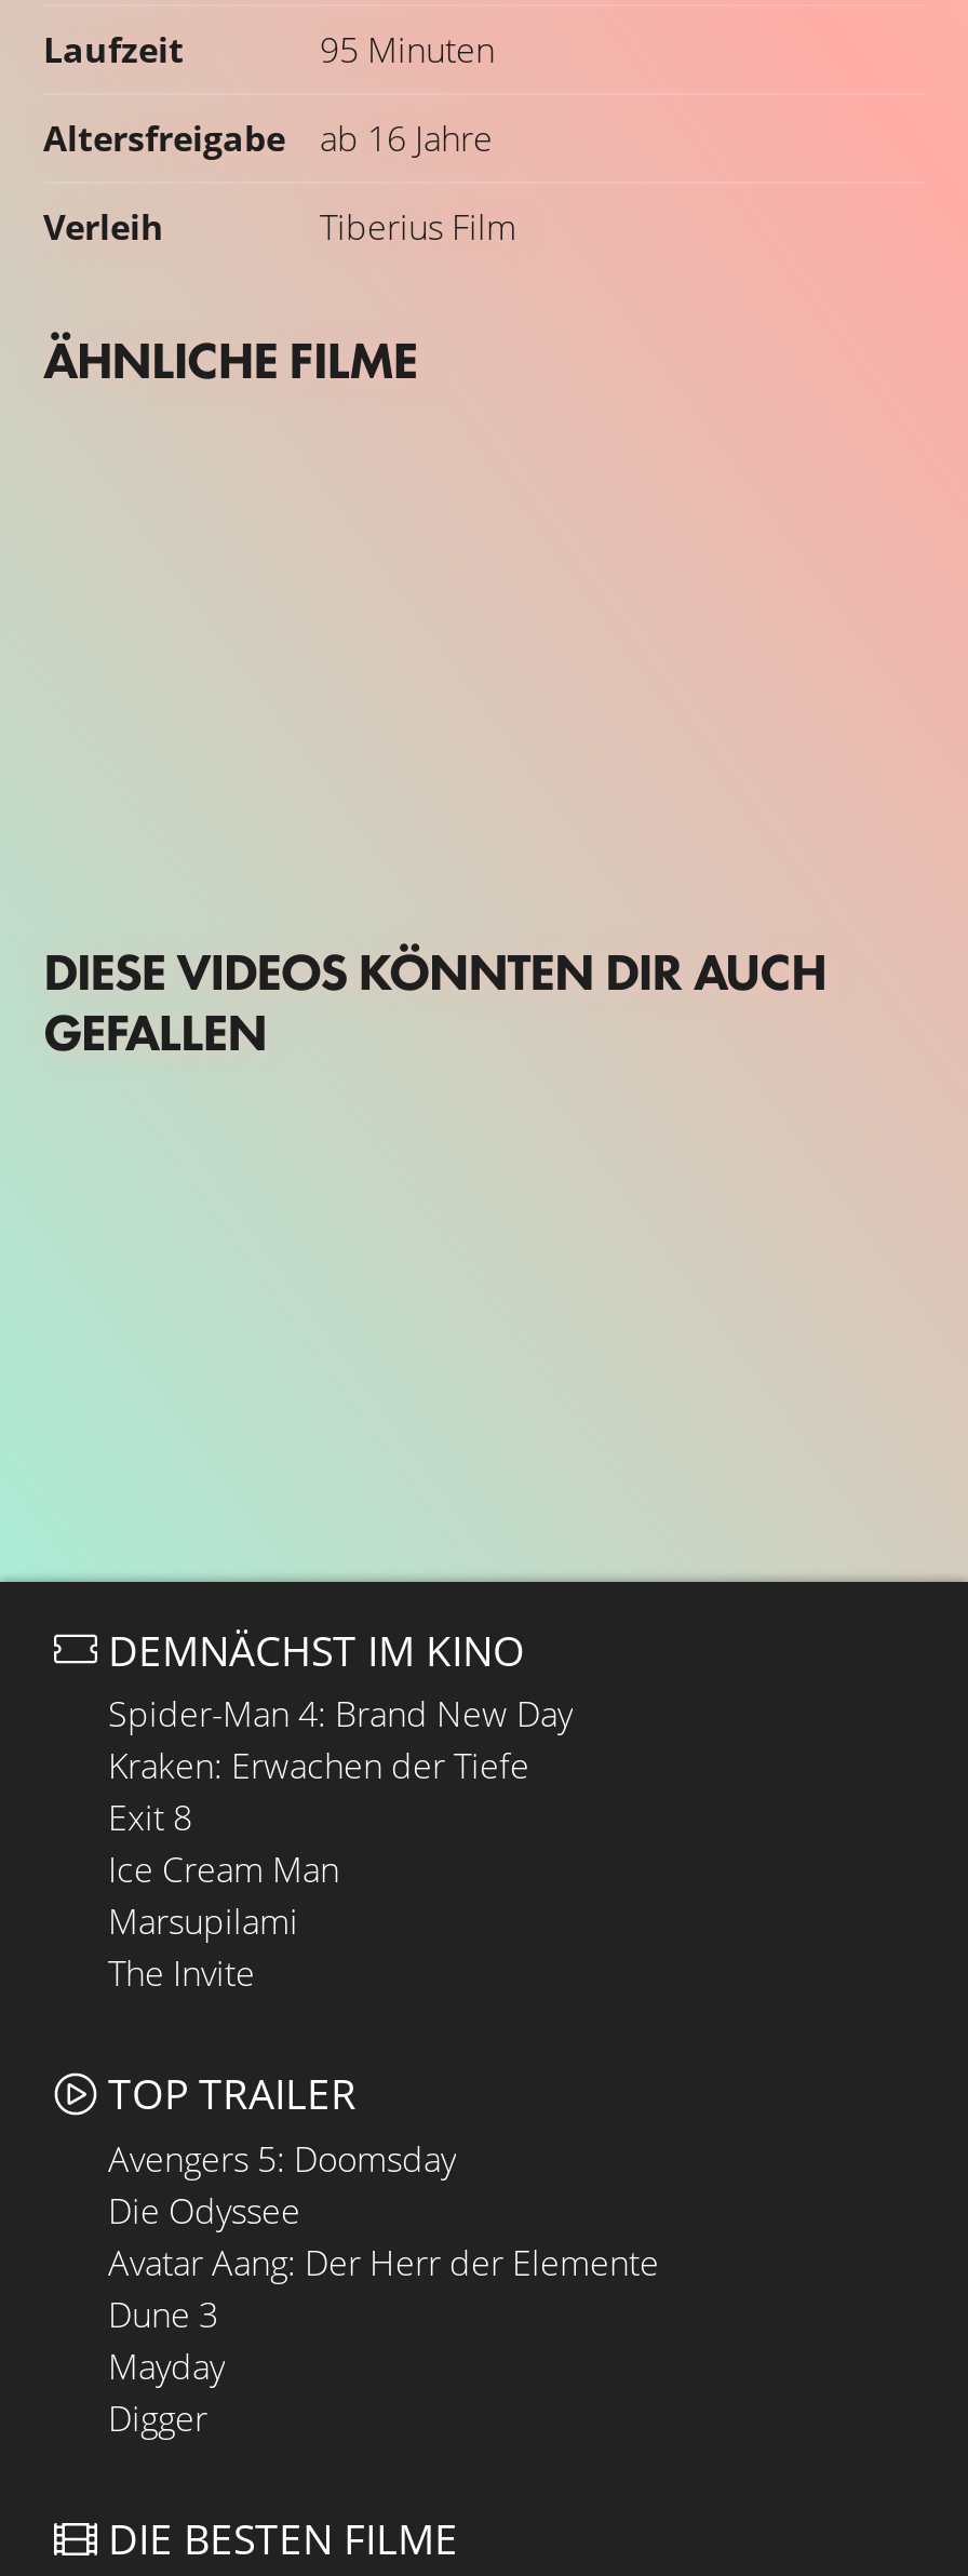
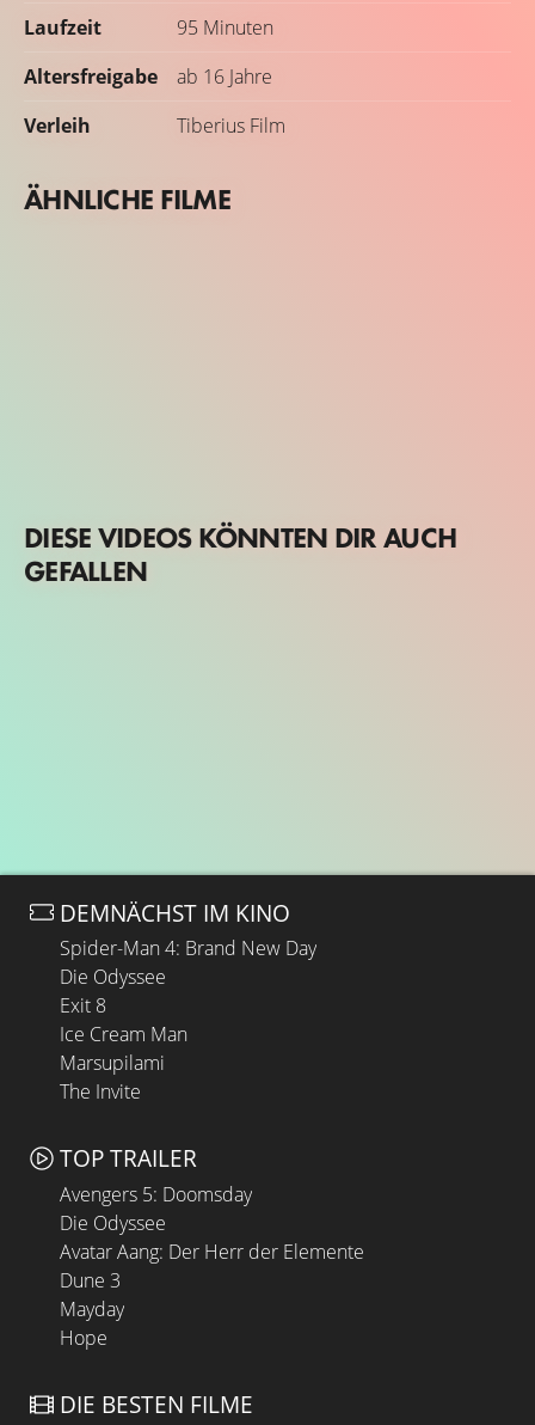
[108,1742,529,1790] Kraken: Erwachen der Tiefe -> [60,964,166,990] Die Odyssee
[108,2395,207,2442] Digger -> [60,1325,107,1351] Hope

